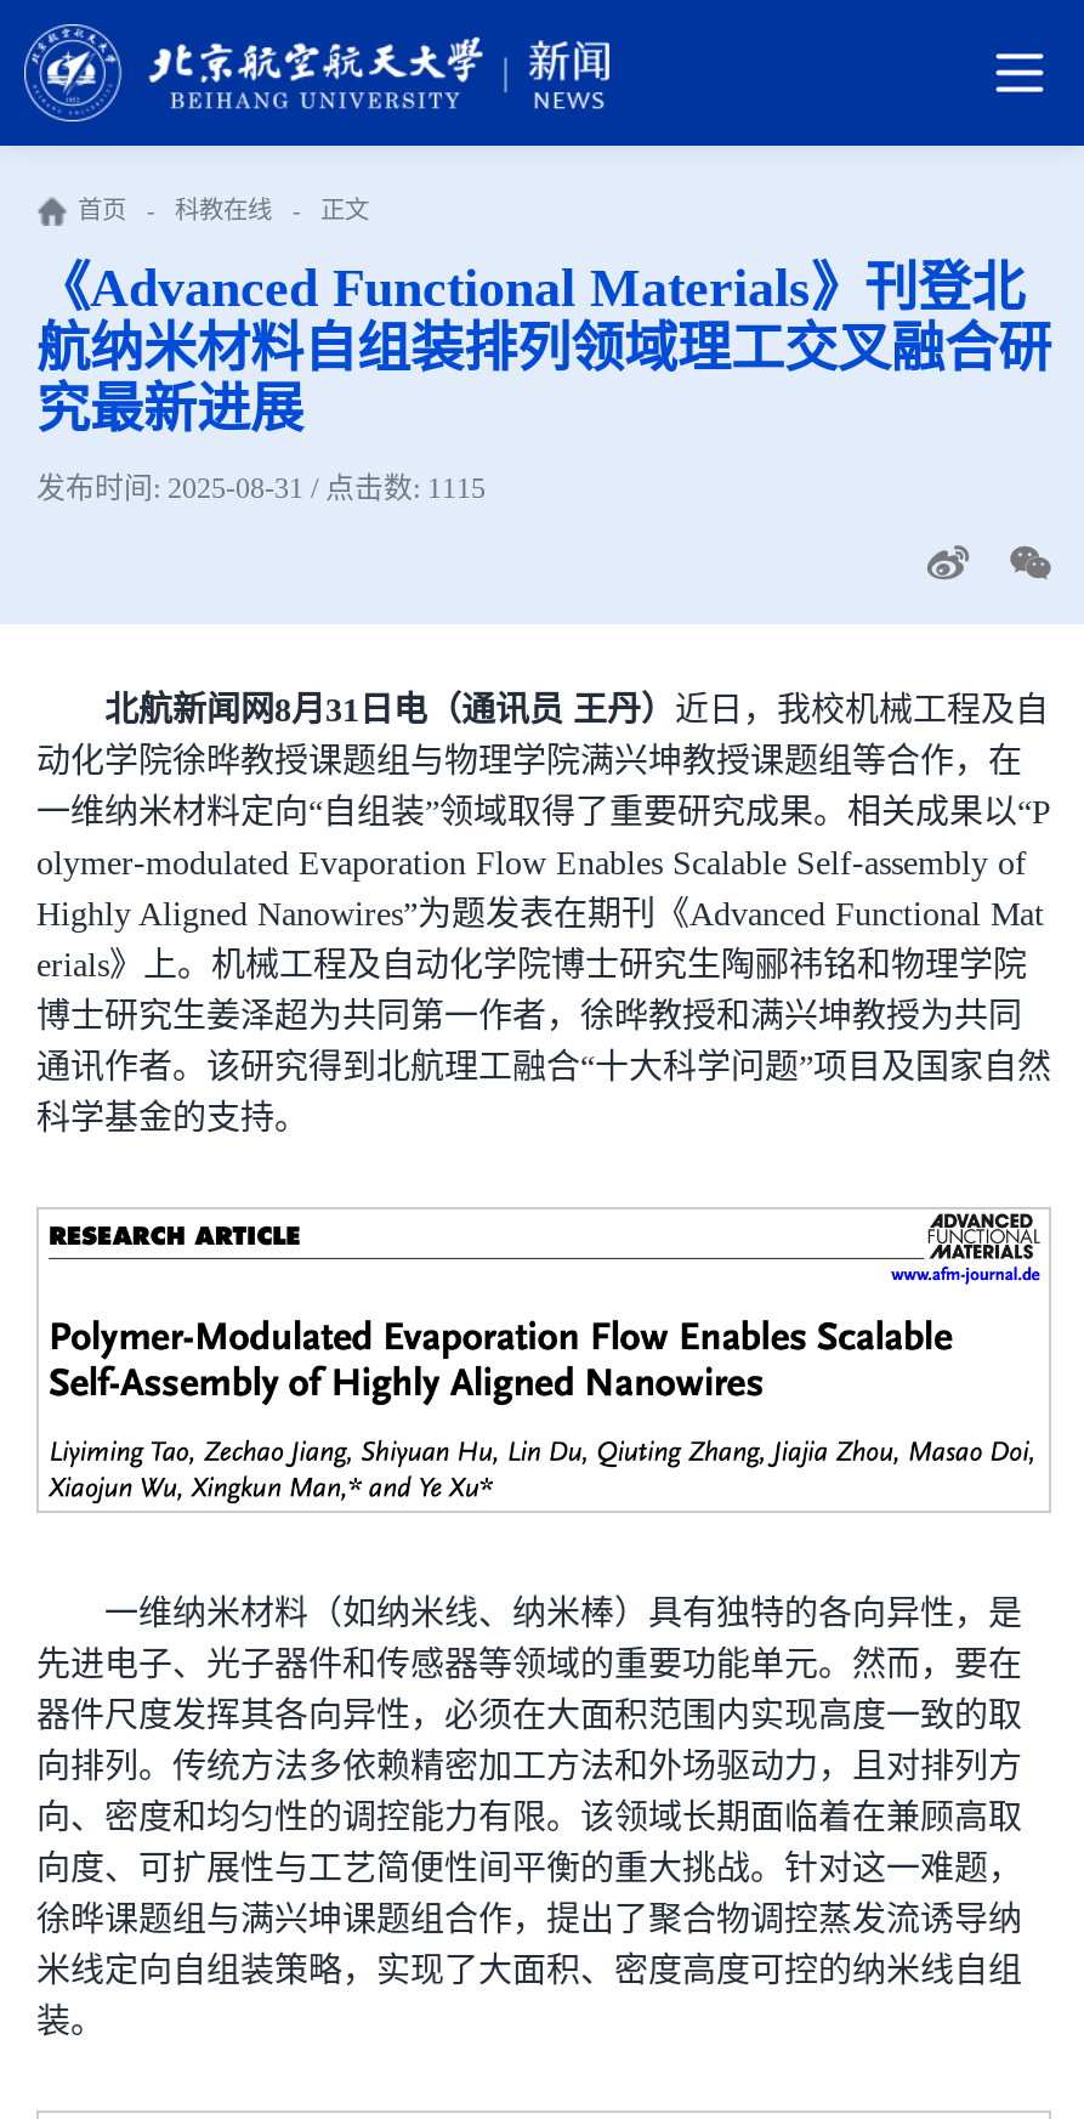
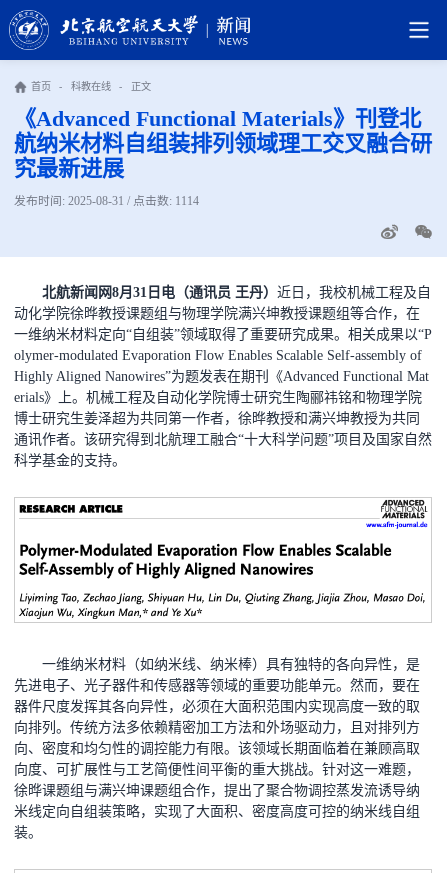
[36,471,486,505] 发布时间: 2025-08-31 / 点击数: 1115 -> [14,194,199,208] 发布时间: 2025-08-31 / 点击数: 1114

